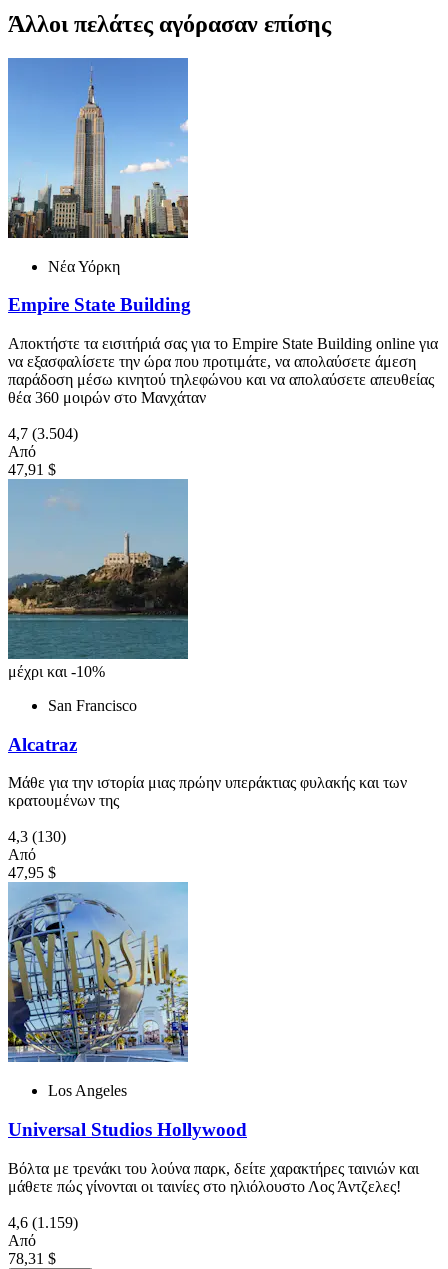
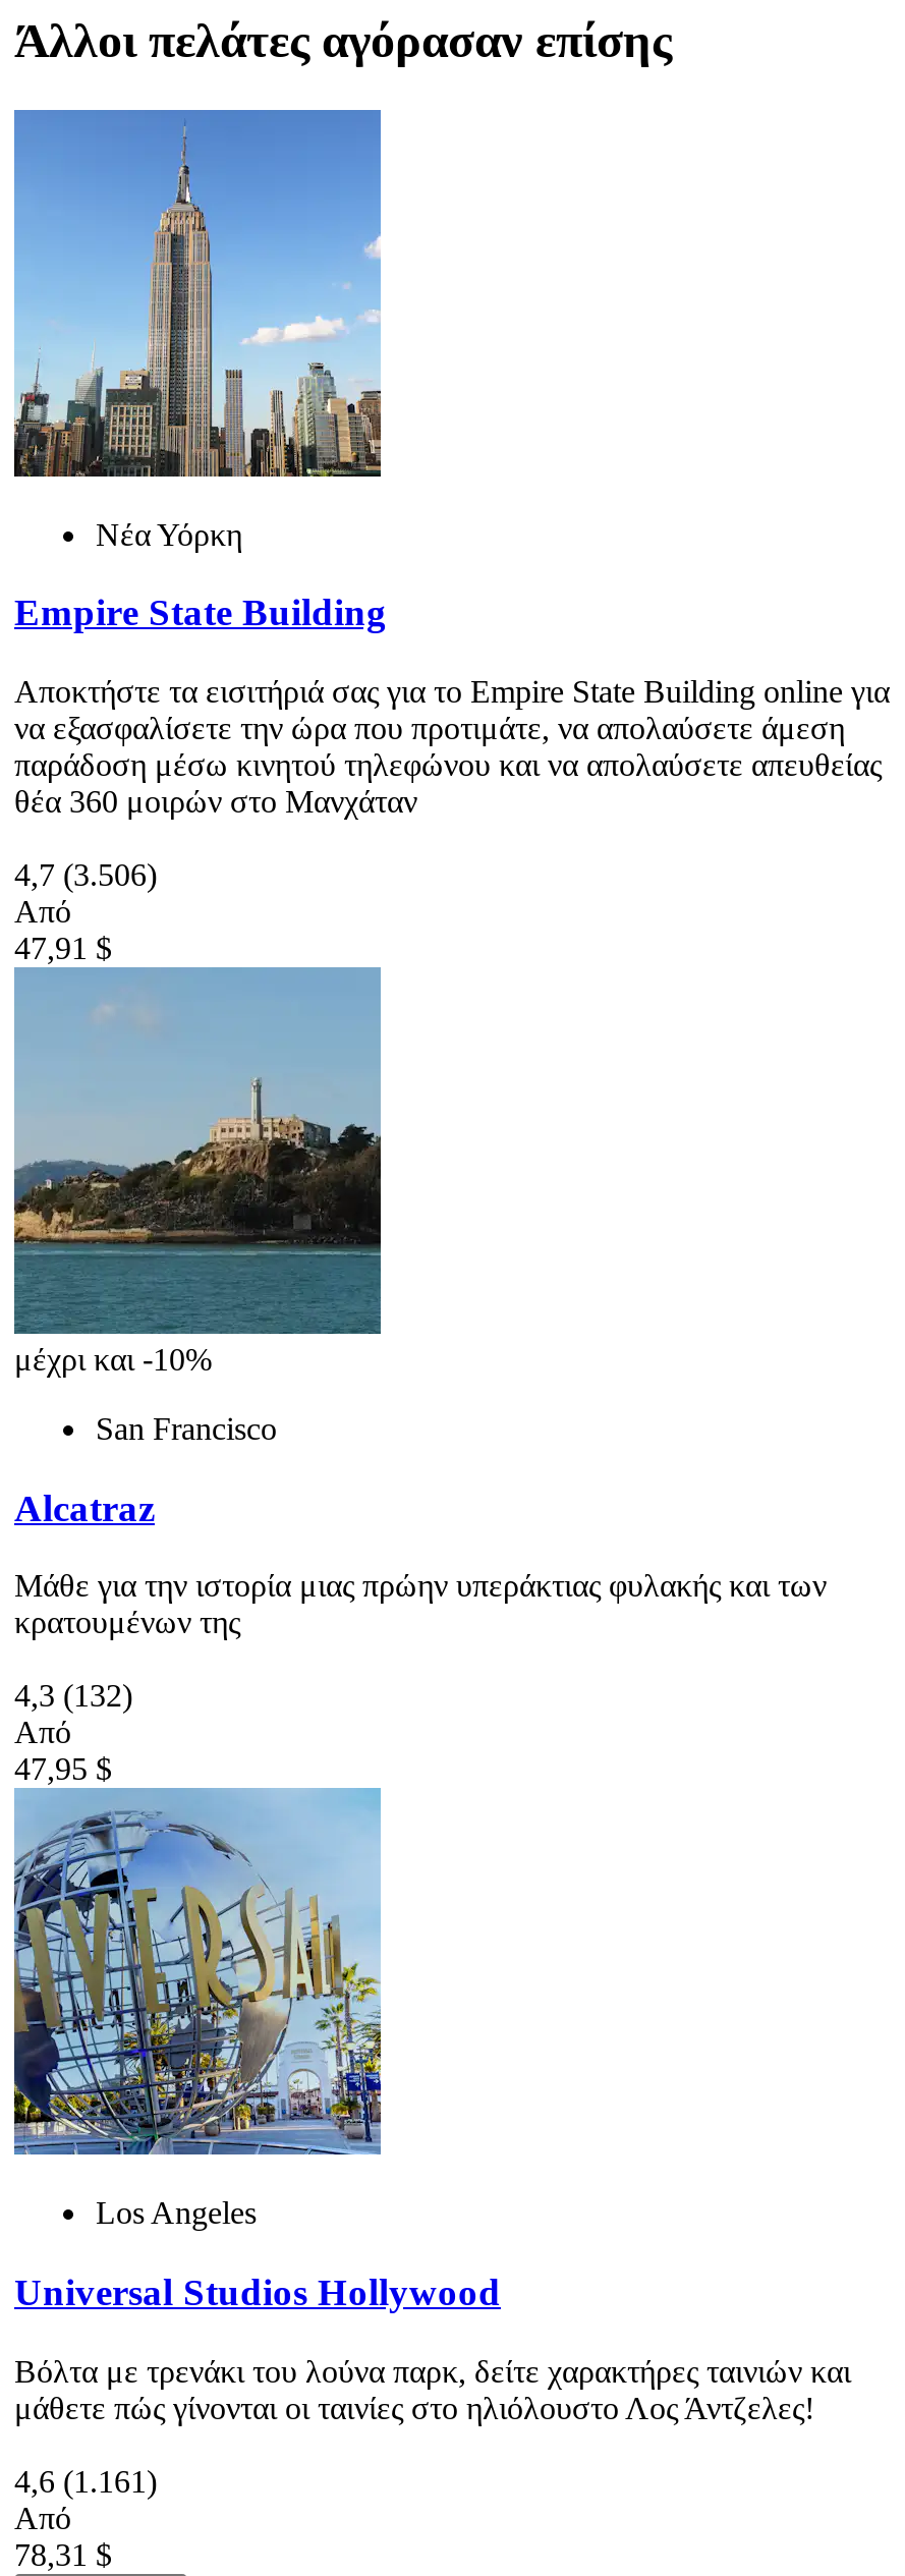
[8,425,78,442] 4,7 (3.504) -> [14,857,157,892] 4,7 (3.506)
[8,828,66,845] 4,3 (130) -> [14,1679,132,1714] 4,3 (132)
[8,1214,78,1231] 4,6 (1.159) -> [14,2464,157,2498] 4,6 (1.161)

